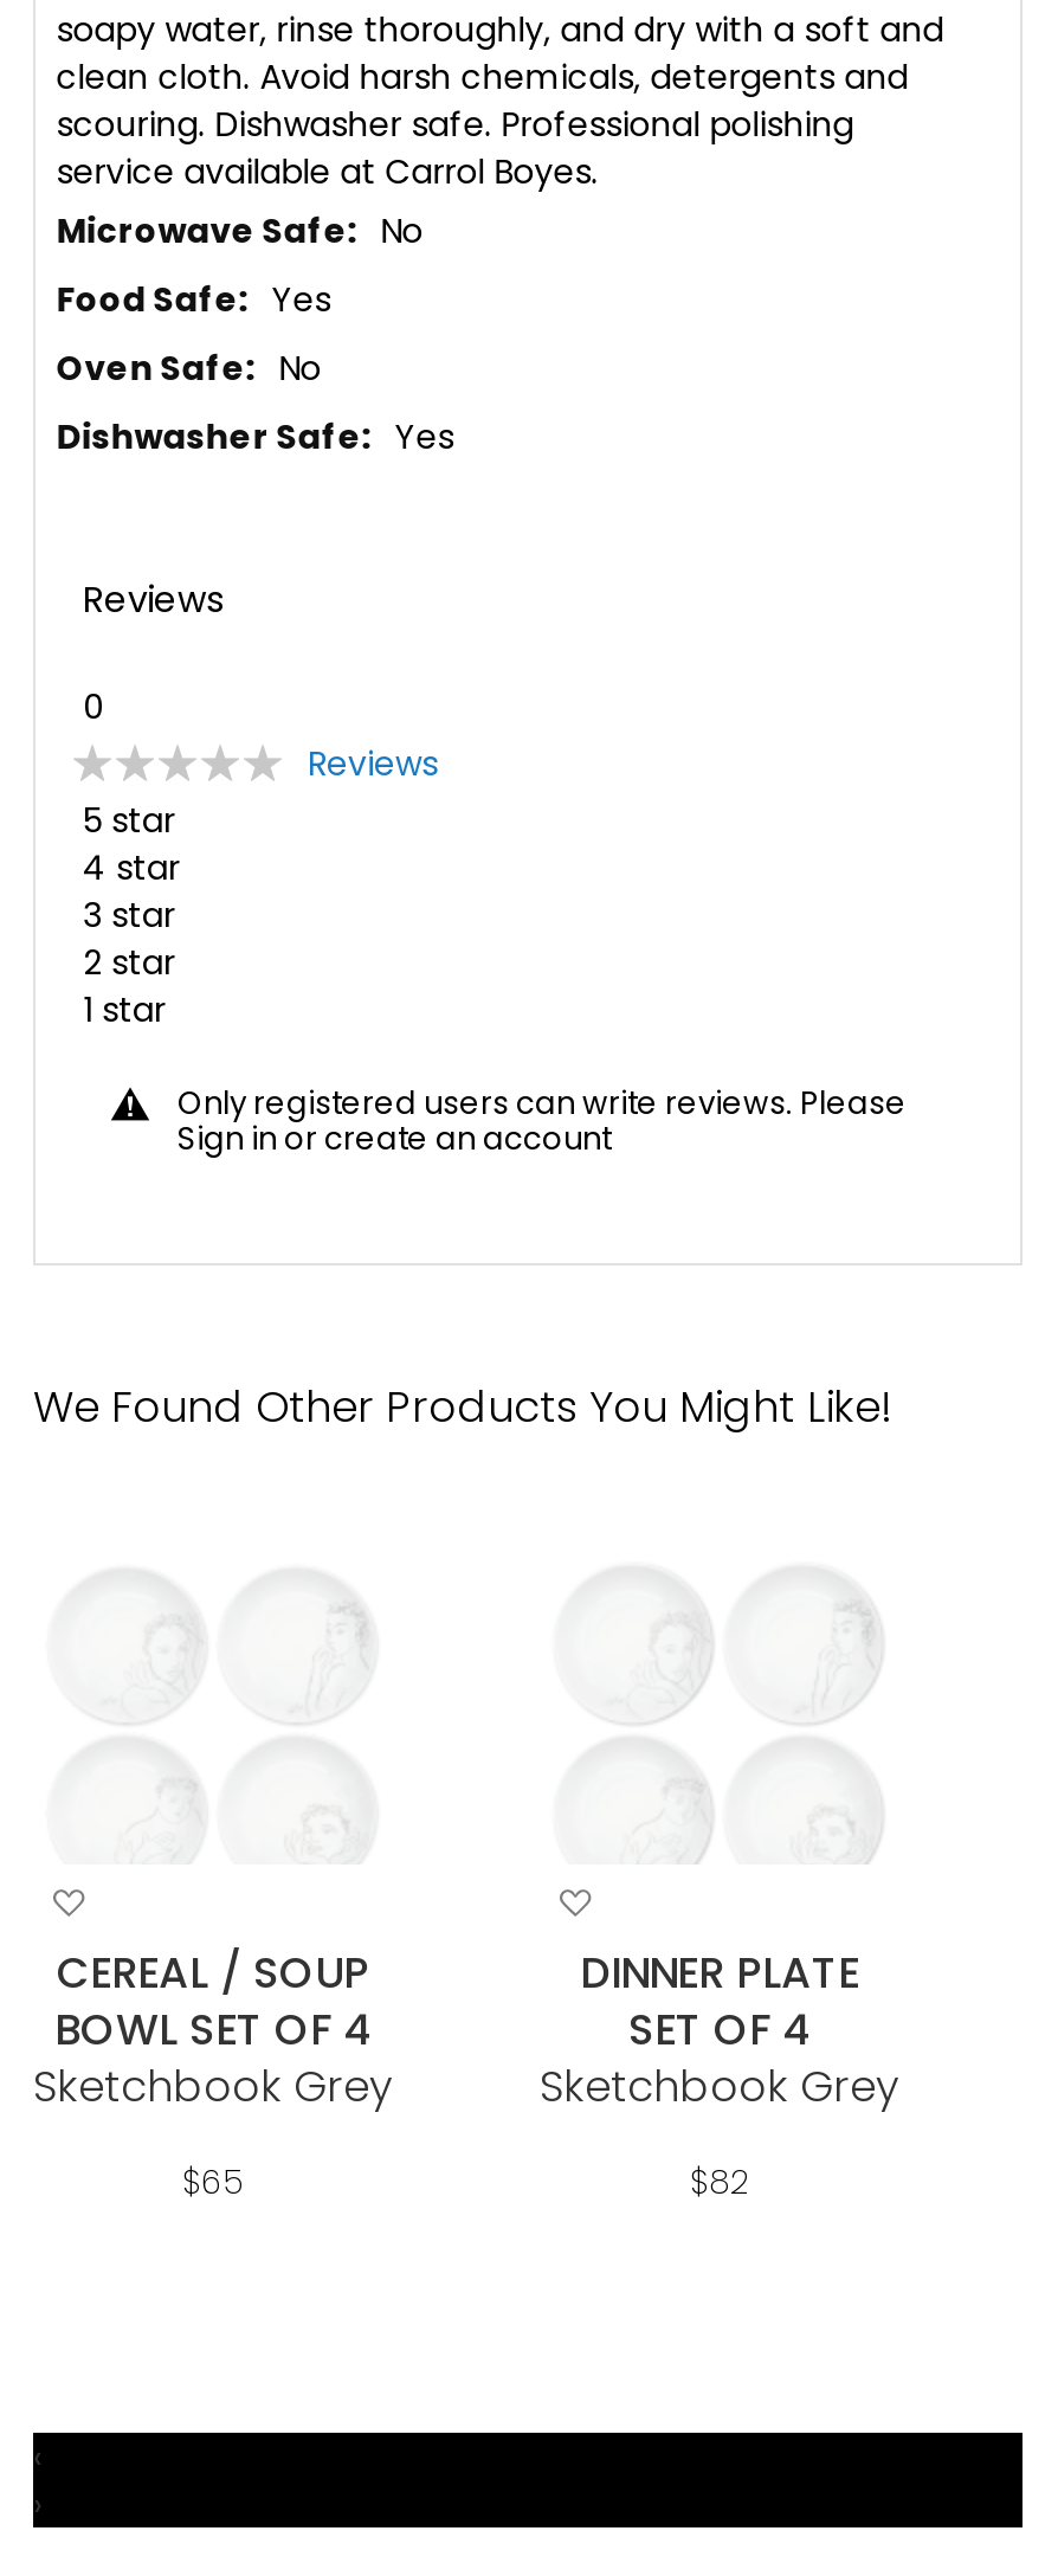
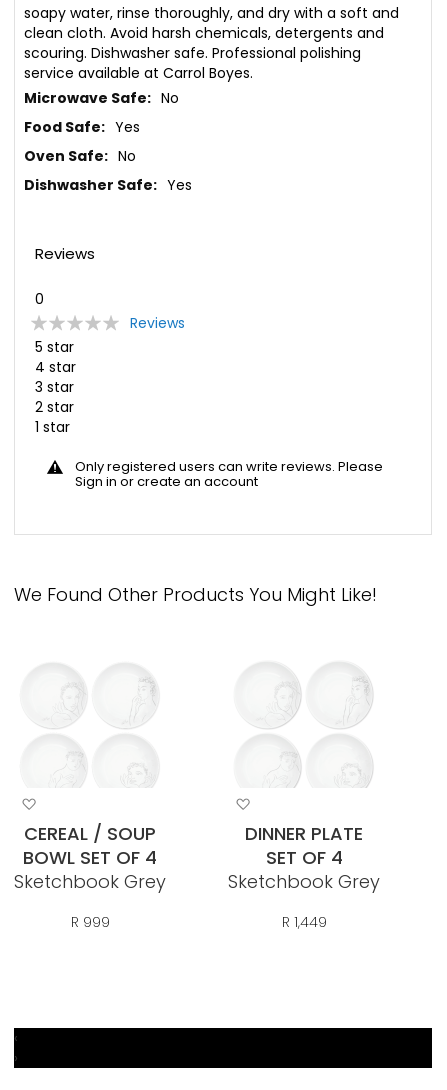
[182,2158,244,2206] $65 -> [70,912,109,932] R 999
[690,2158,749,2206] $82 -> [281,912,326,932] R 1,449

